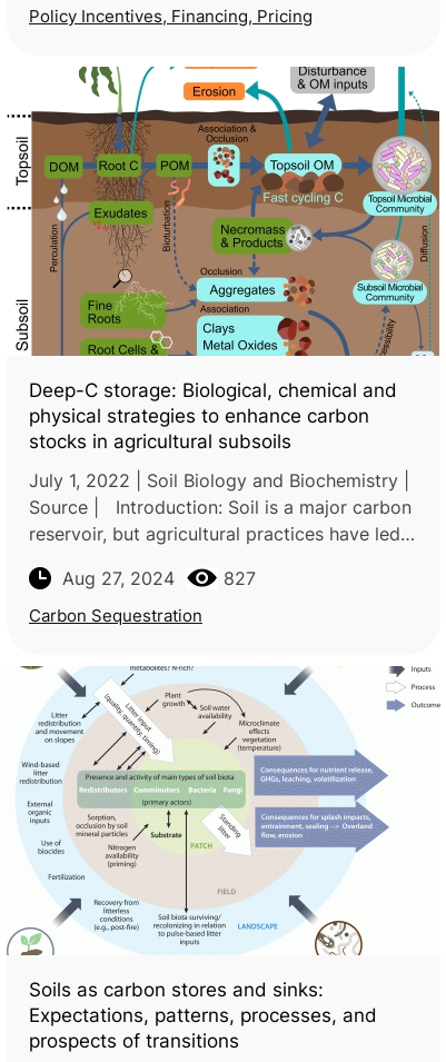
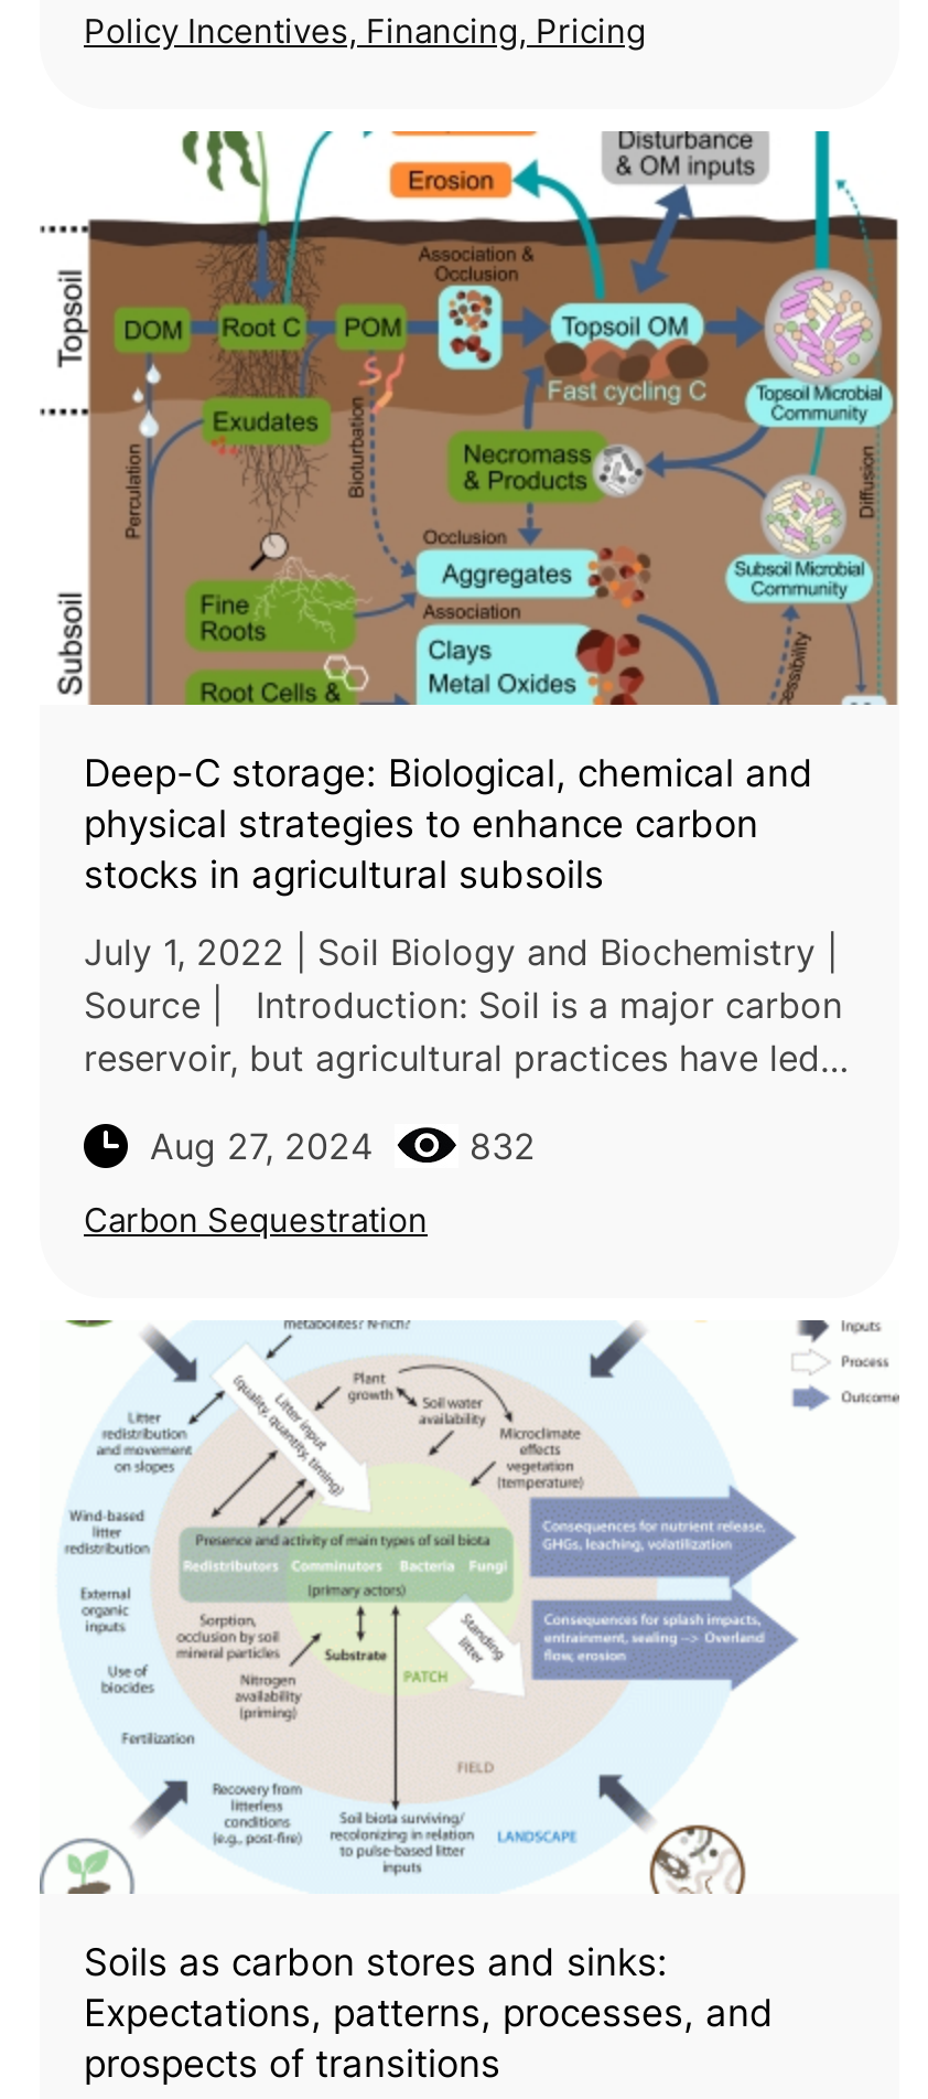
[224,568,256,590] 827 -> [470,1125,536,1169] 832

